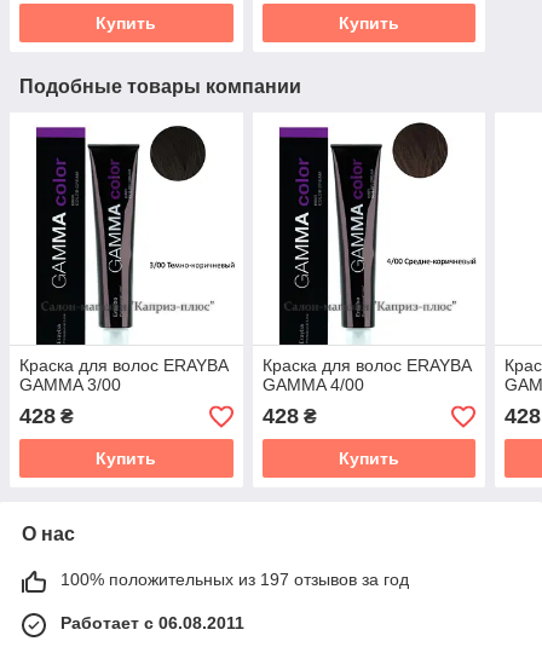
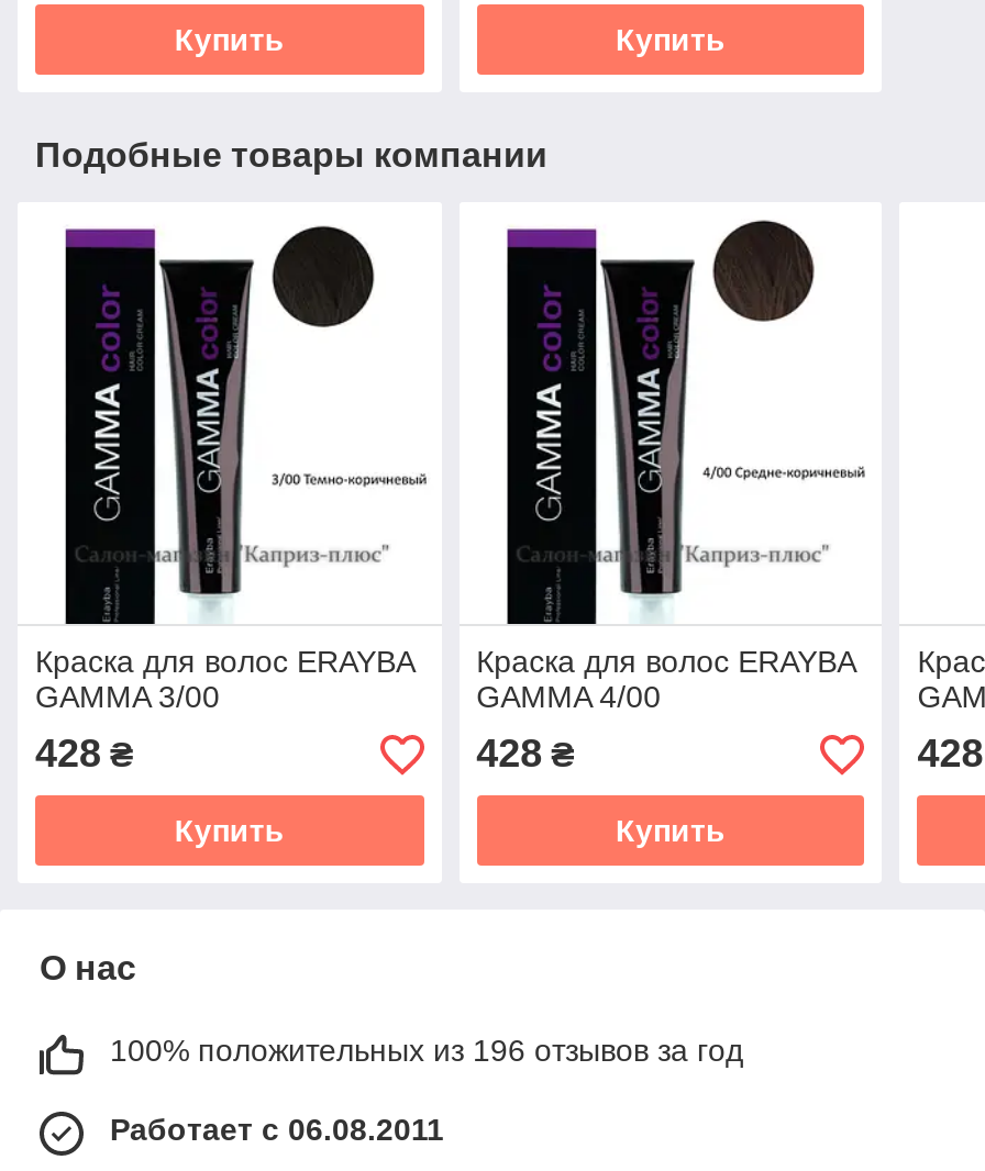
[60,570,409,589] 100% положительных из 197 отзывов за год -> [110,1033,743,1069] 100% положительных из 196 отзывов за год

